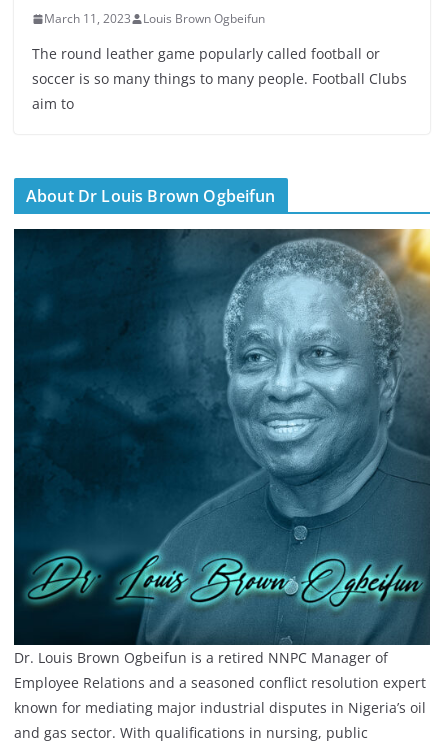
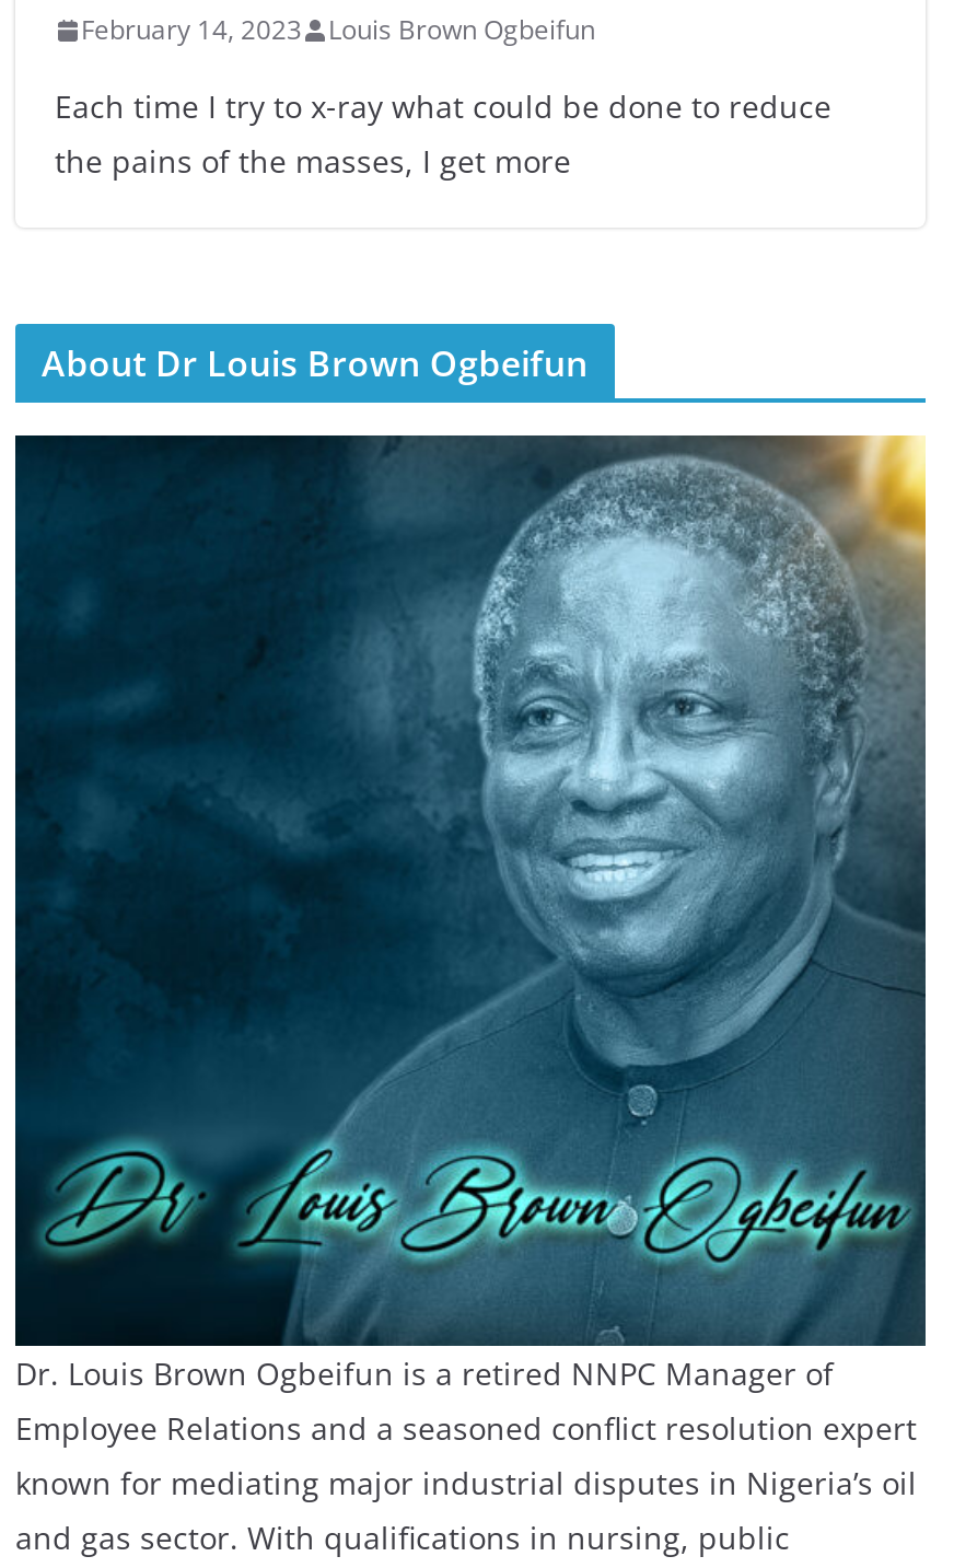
[44,10,265,27] March 11, 2023 Louis Brown Ogbeifun -> [81,12,595,49] February 14, 2023 Louis Brown Ogbeifun
[32,44,407,113] The round leather game popularly called football or | soccer is so many things to many people. Football Clubs | aim to -> [55,86,831,183] Each time I try to x-ray what could be done to reduce | the pains of the masses, I get more

